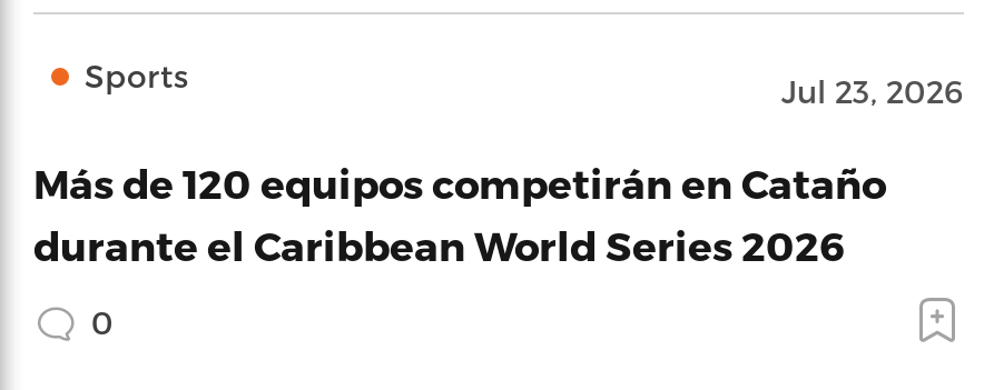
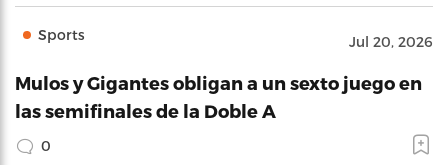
[781,72,964,109] Jul 23, 2026 -> [349,33,433,50] Jul 20, 2026
[33,158,886,267] Más de 120 equipos competirán en Cataño | durante el Caribbean World Series 2026 -> [15,72,422,121] Mulos y Gigantes obligan a un sexto juego en | las semifinales de la Doble A

